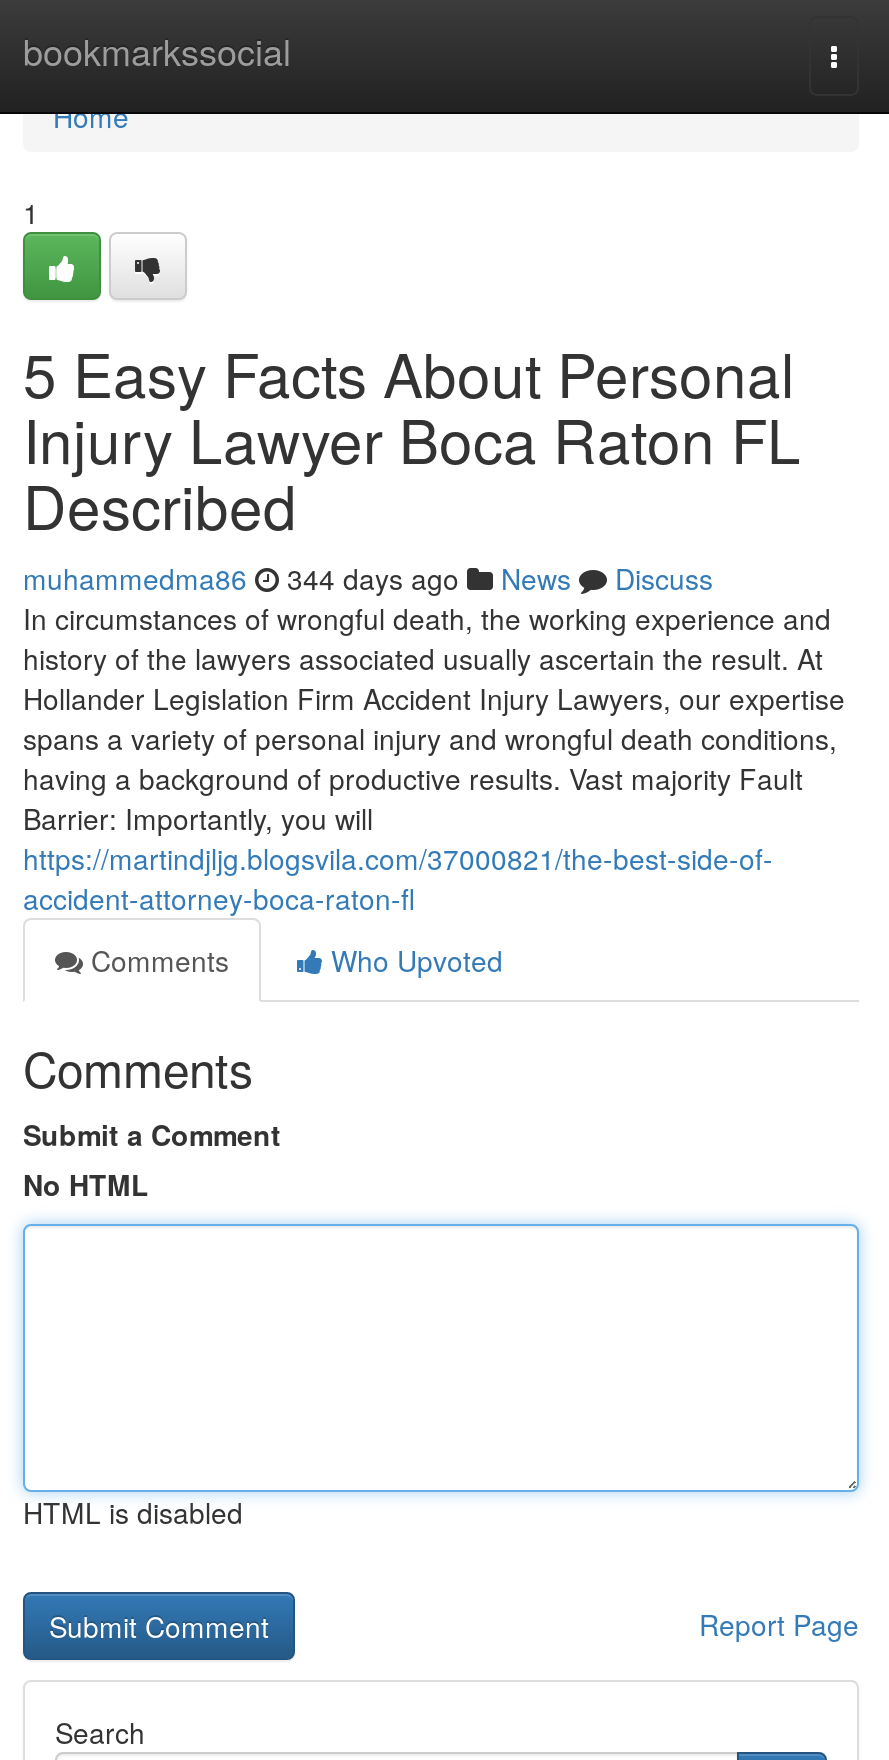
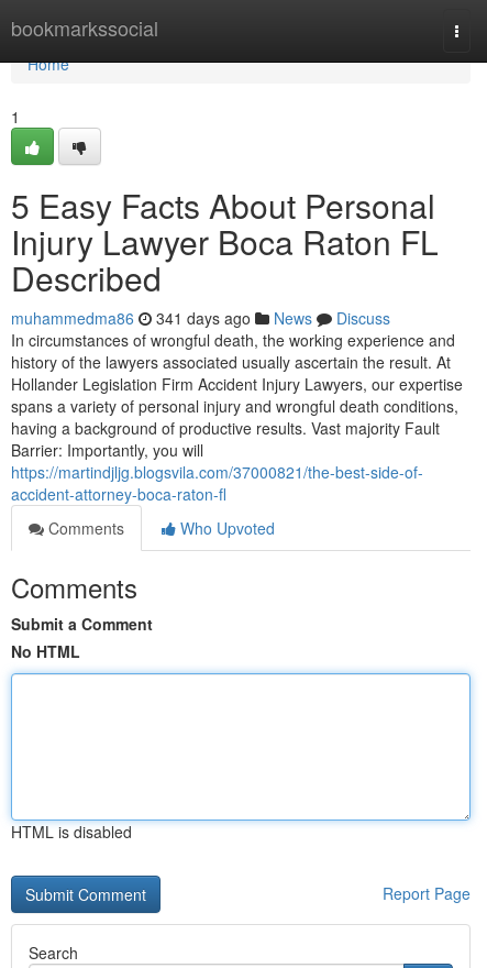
[23,558,713,598] muhammedma86 344 days ago News Discuss -> [11,307,390,329] muhammedma86 341 days ago News Discuss

